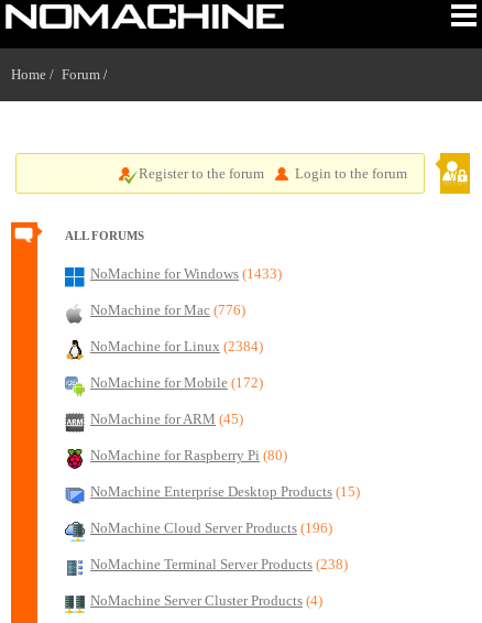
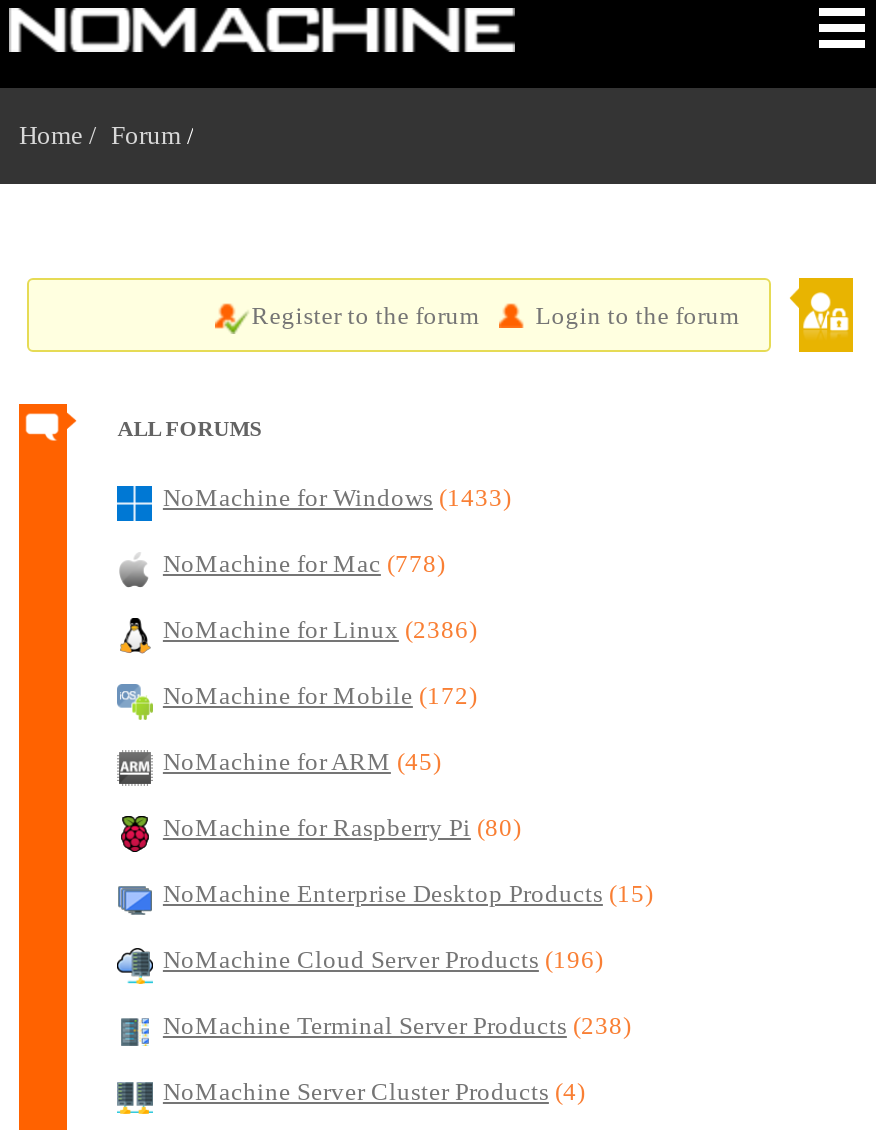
[90,303,245,318] NoMachine for Mac (776) -> [163,550,445,578] NoMachine for Mac (778)
[90,339,263,354] NoMachine for Linux (2384) -> [163,616,477,644] NoMachine for Linux (2386)

